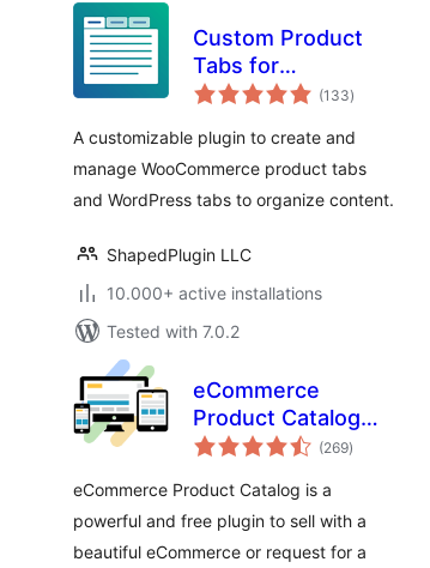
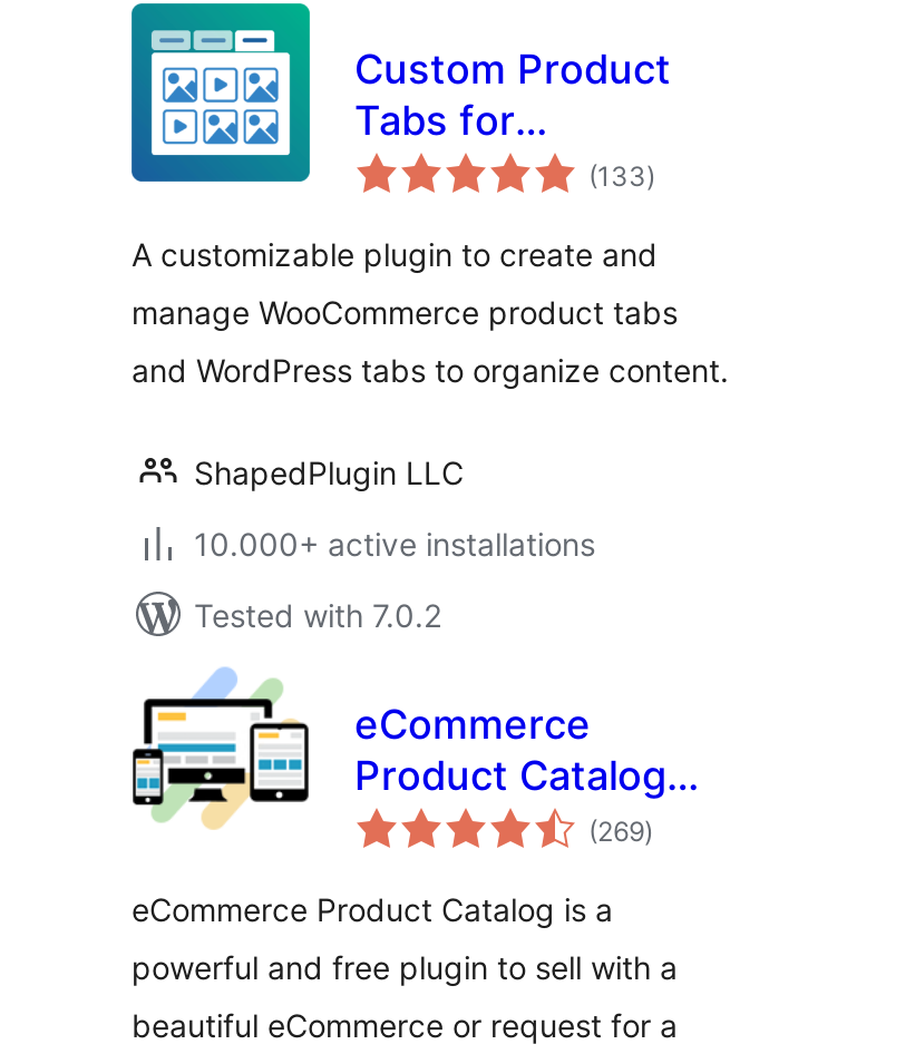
[85,17,152,78] [image] -> [152,30,281,146] [image]

